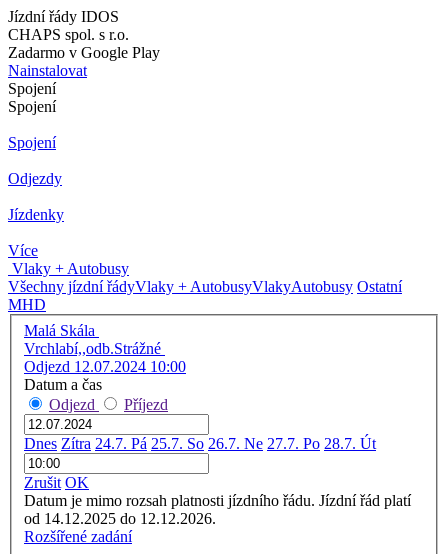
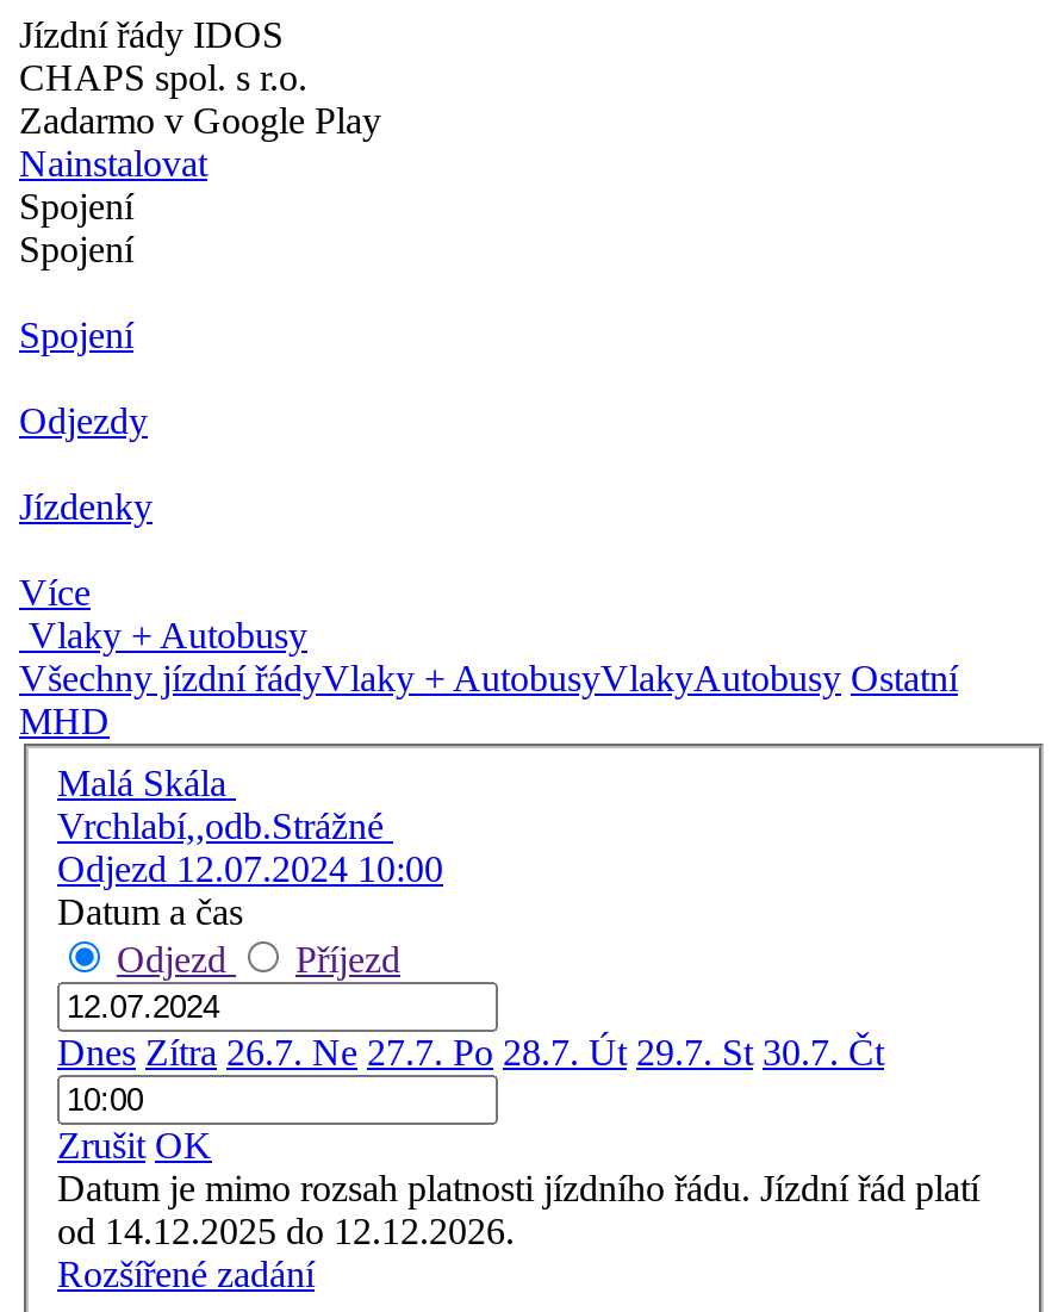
[24,435,376,452] Dnes Zítra 24.7. Pá 25.7. So 26.7. Ne 27.7. Po 28.7. Út -> [57,1031,884,1072] Dnes Zítra 26.7. Ne 27.7. Po 28.7. Út 29.7. St 30.7. Čt

